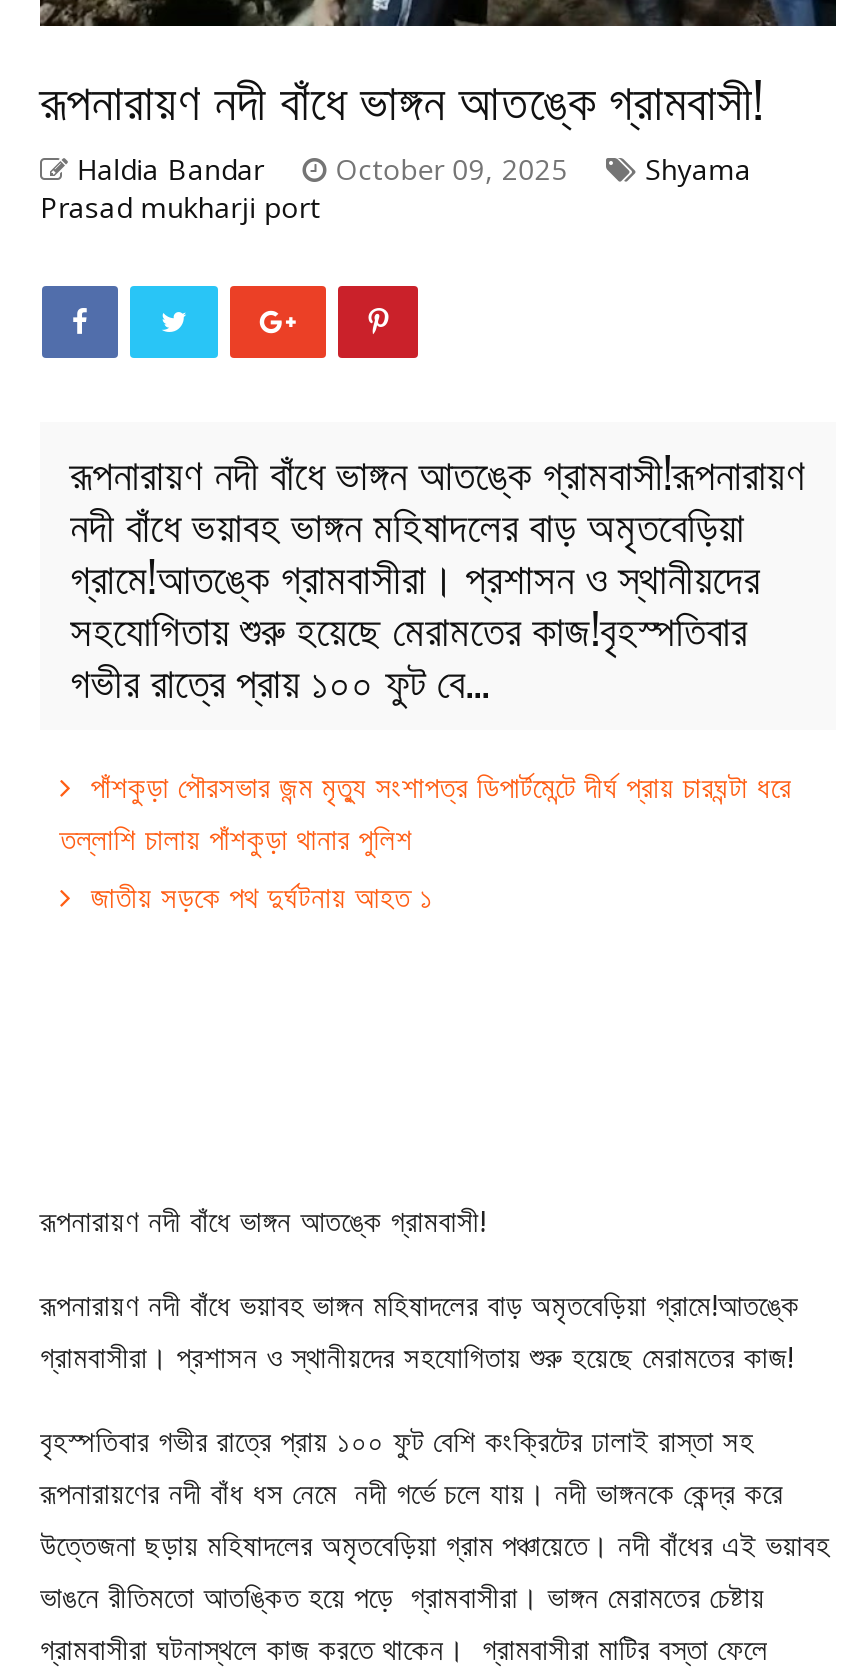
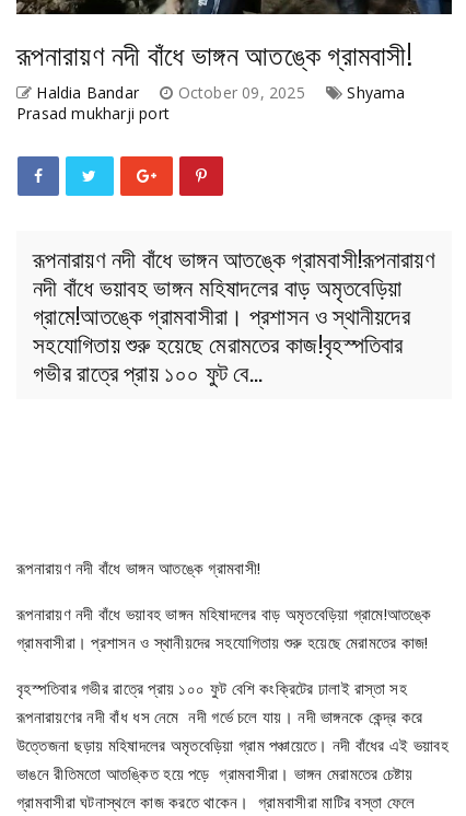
[60,766,792,916] পাঁশকুড়া পৌরসভার জন্ম মৃত্যু সংশাপত্র ডিপার্টমেন্টে দীর্ঘ প্রায় চারঘন্টা ধরে | তল্লাশি চালায় পাঁশকুড়া থানার পুলিশ | জাতীয় সড়কে পথ দুর্ঘটনায় আহত ১ -> none

